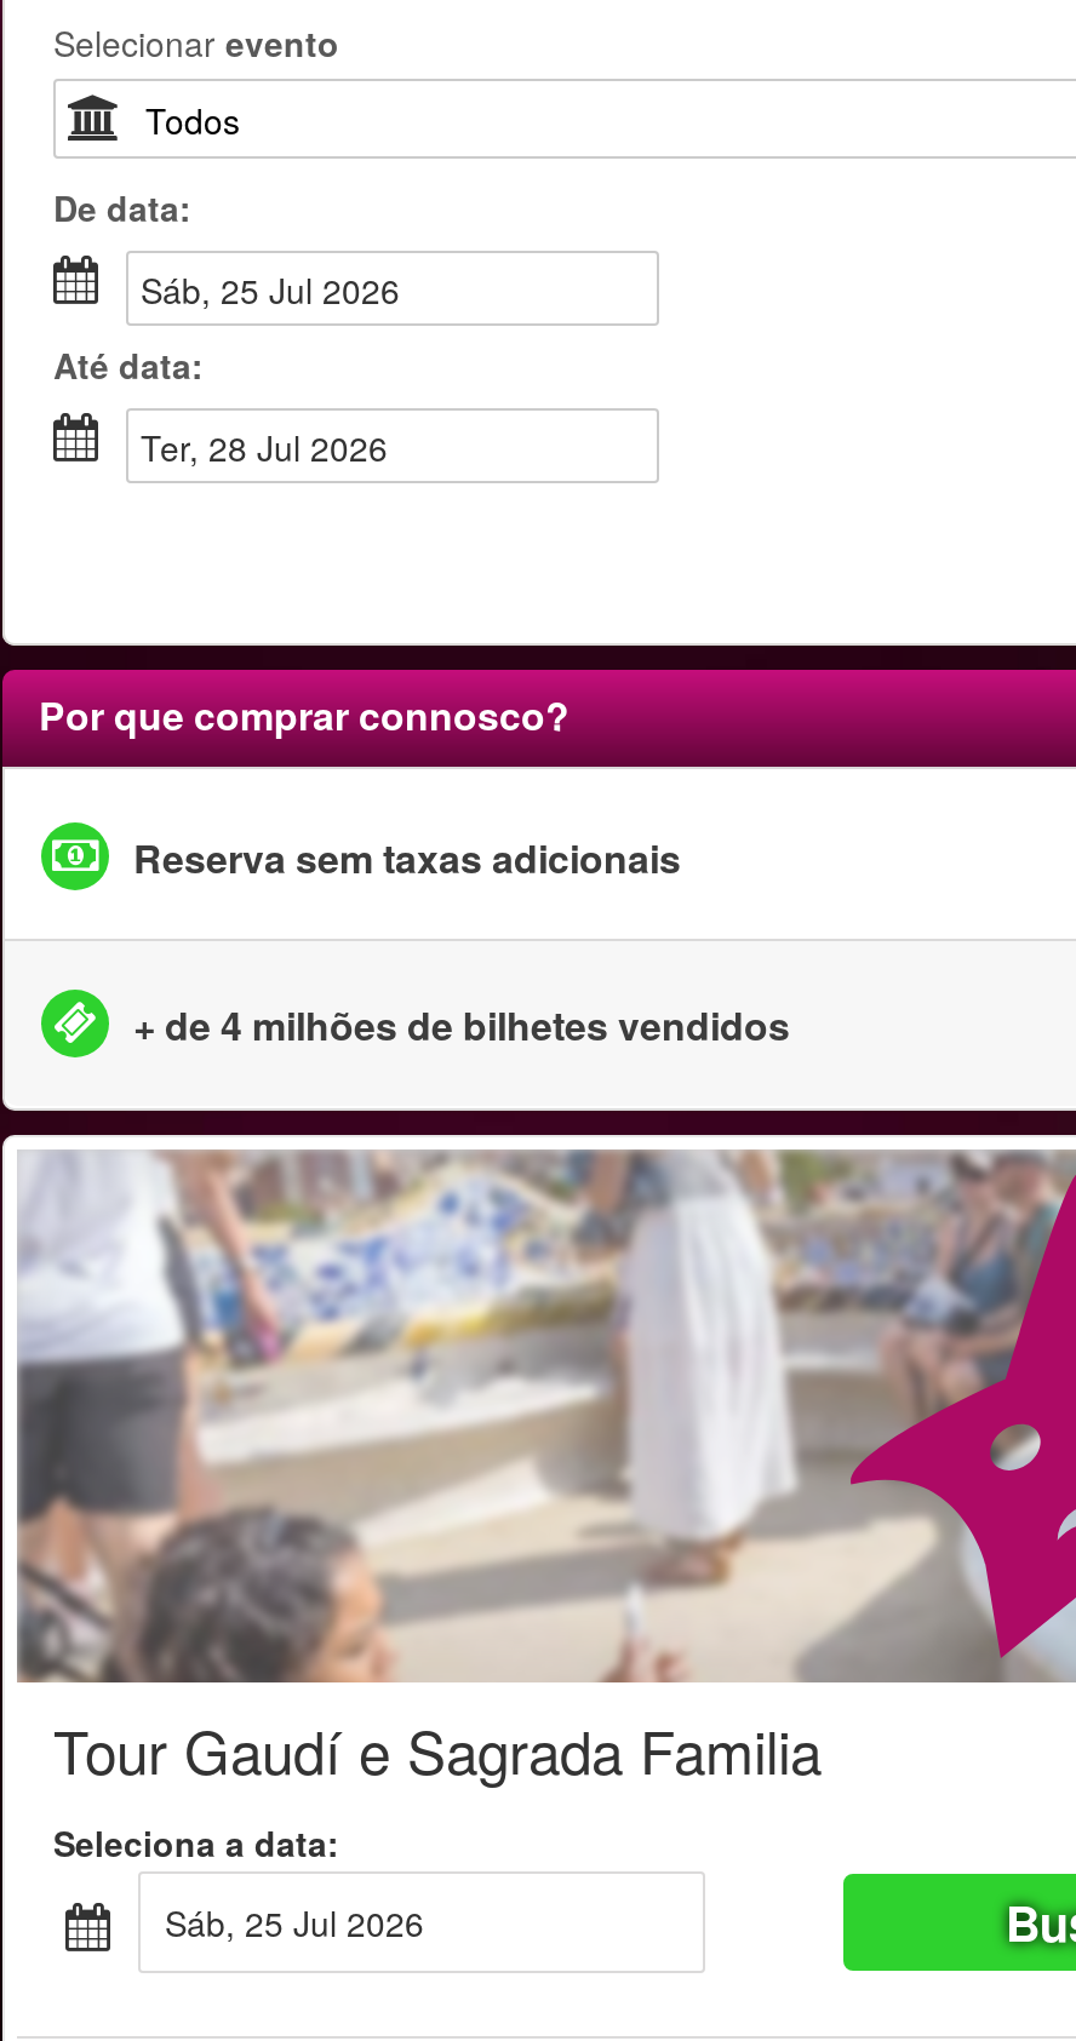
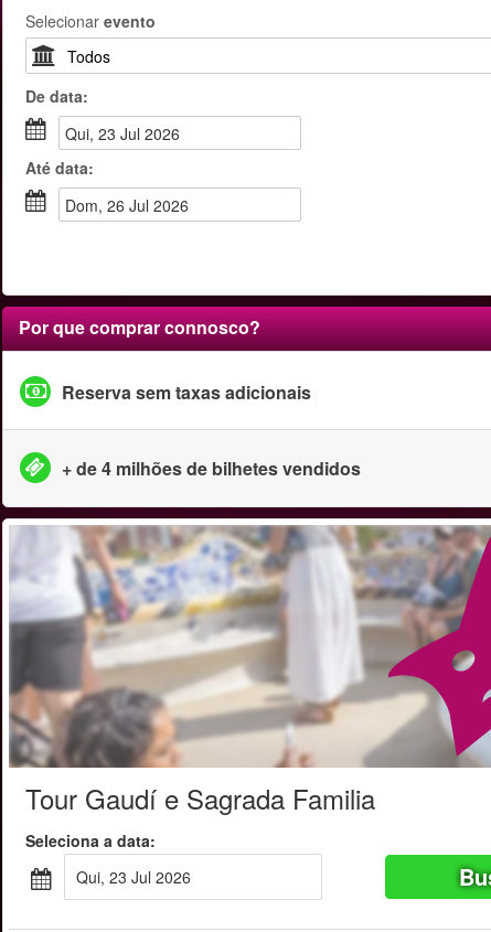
[162,265,400,314] Sáb, 25 Jul 2026 -> [77,122,180,144] Qui, 23 Jul 2026
[160,423,388,471] Ter, 28 Jul 2026 -> [76,194,189,216] Dom, 26 Jul 2026
[187,1898,424,1947] Sáb, 25 Jul 2026 -> [88,866,191,888] Qui, 23 Jul 2026

